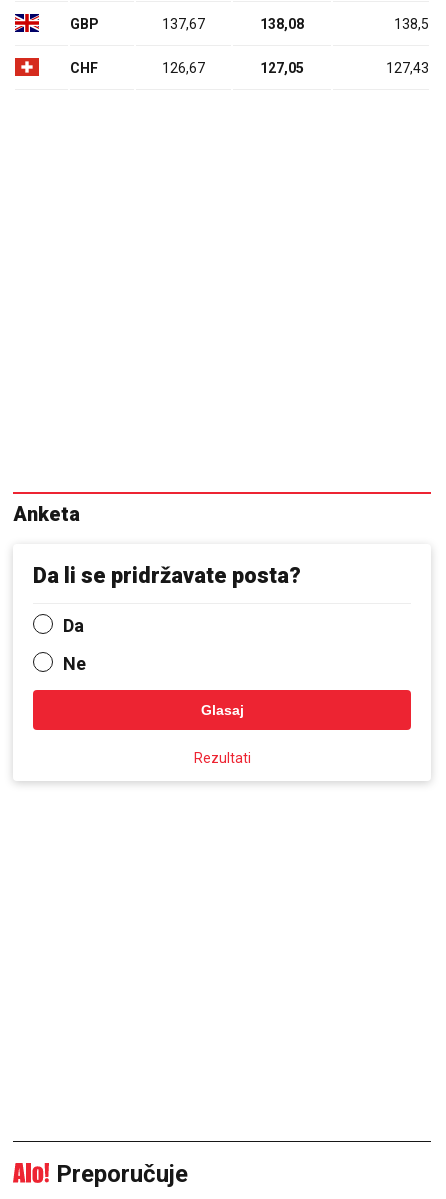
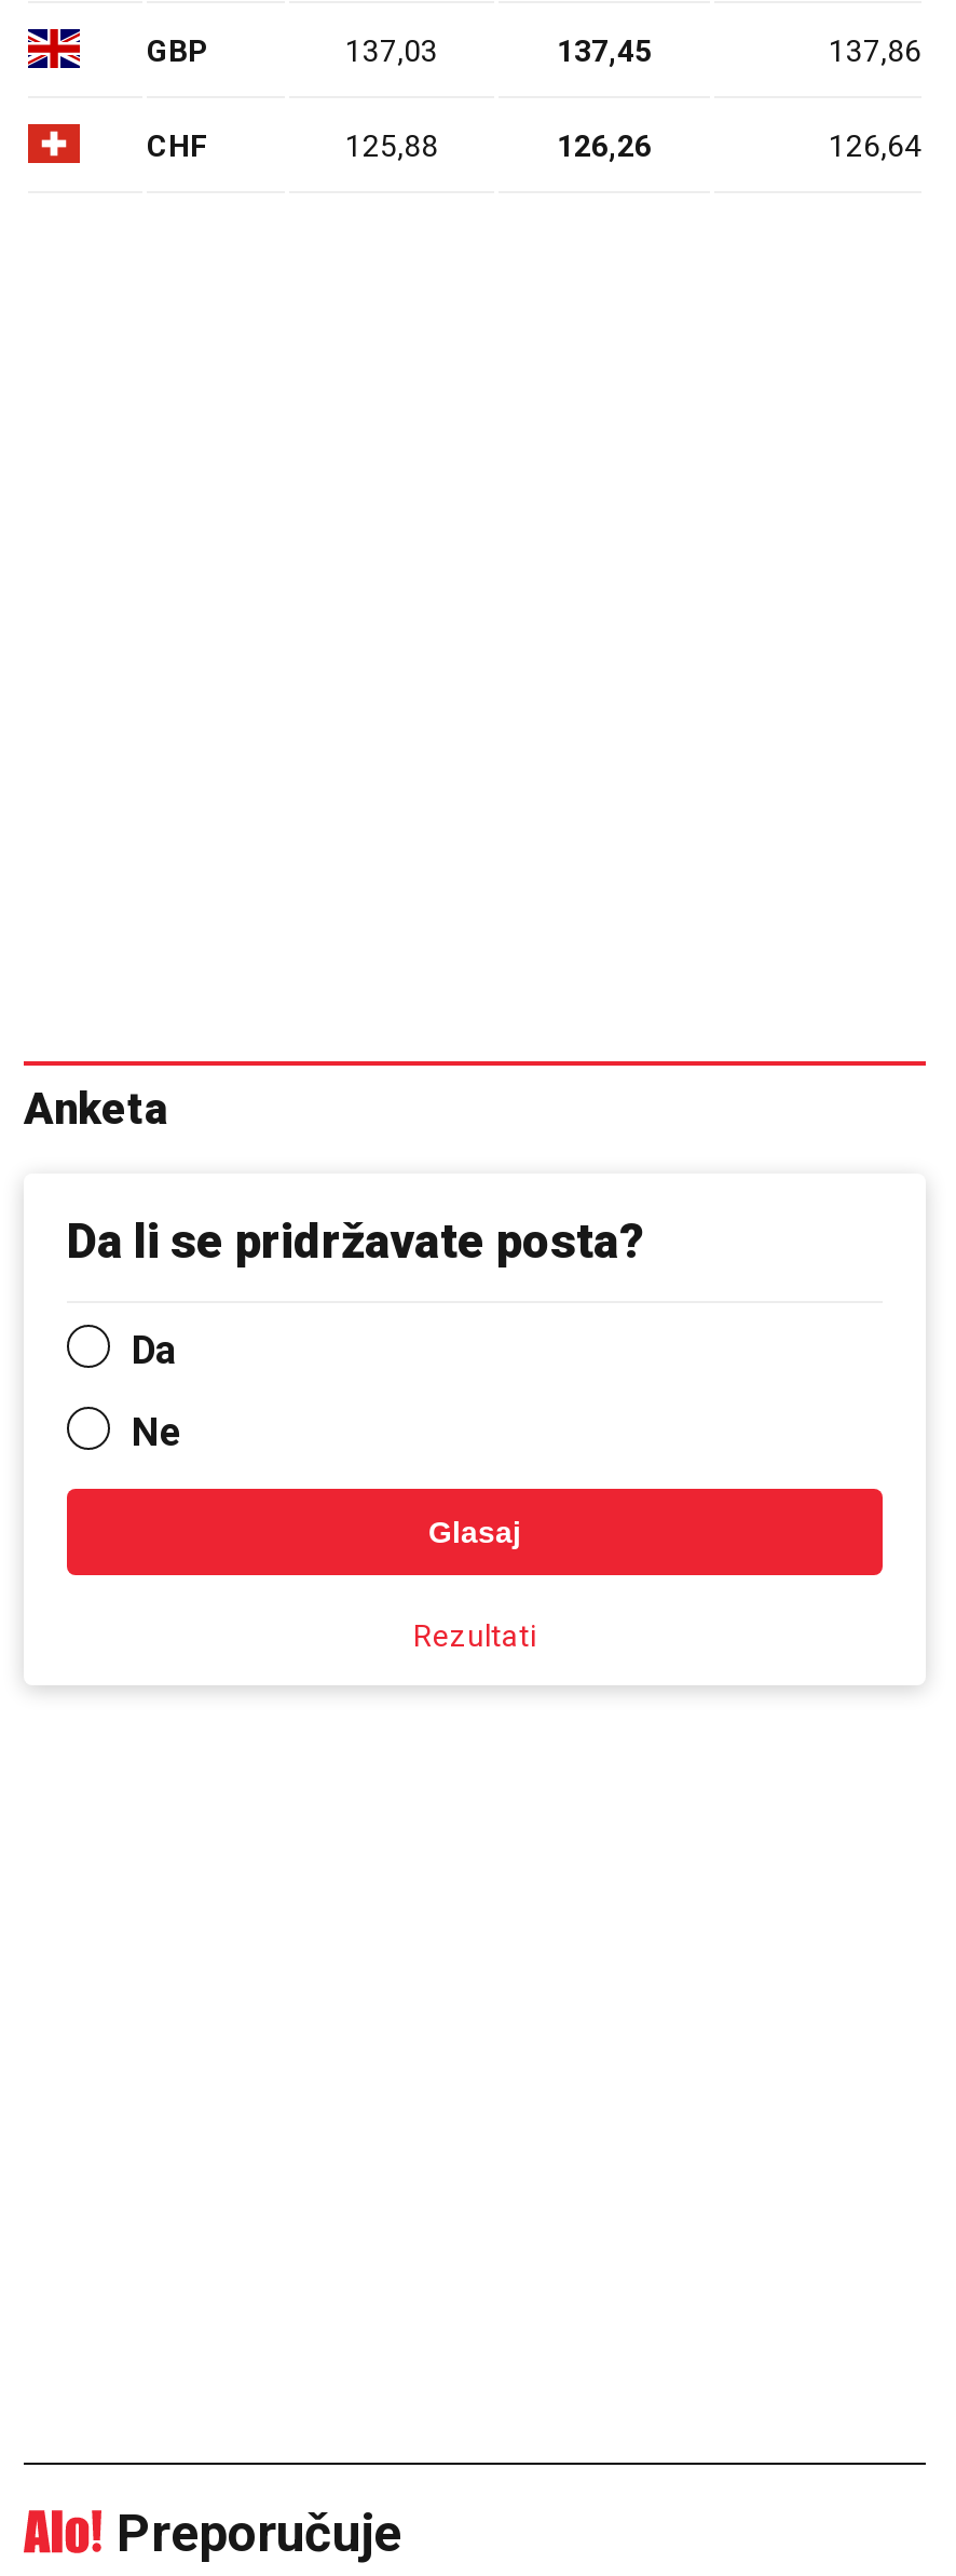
[162,16,205,32] 137,67 -> [345,35,438,69] 137,03
[260,16,304,32] 138,08 -> [557,35,652,69] 137,45
[394,16,429,32] 138,5 -> [829,35,921,69] 137,86
[162,60,205,76] 126,67 -> [345,130,438,164] 125,88
[260,60,304,76] 127,05 -> [557,130,652,164] 126,26
[386,60,429,76] 127,43 -> [829,130,921,164] 126,64

